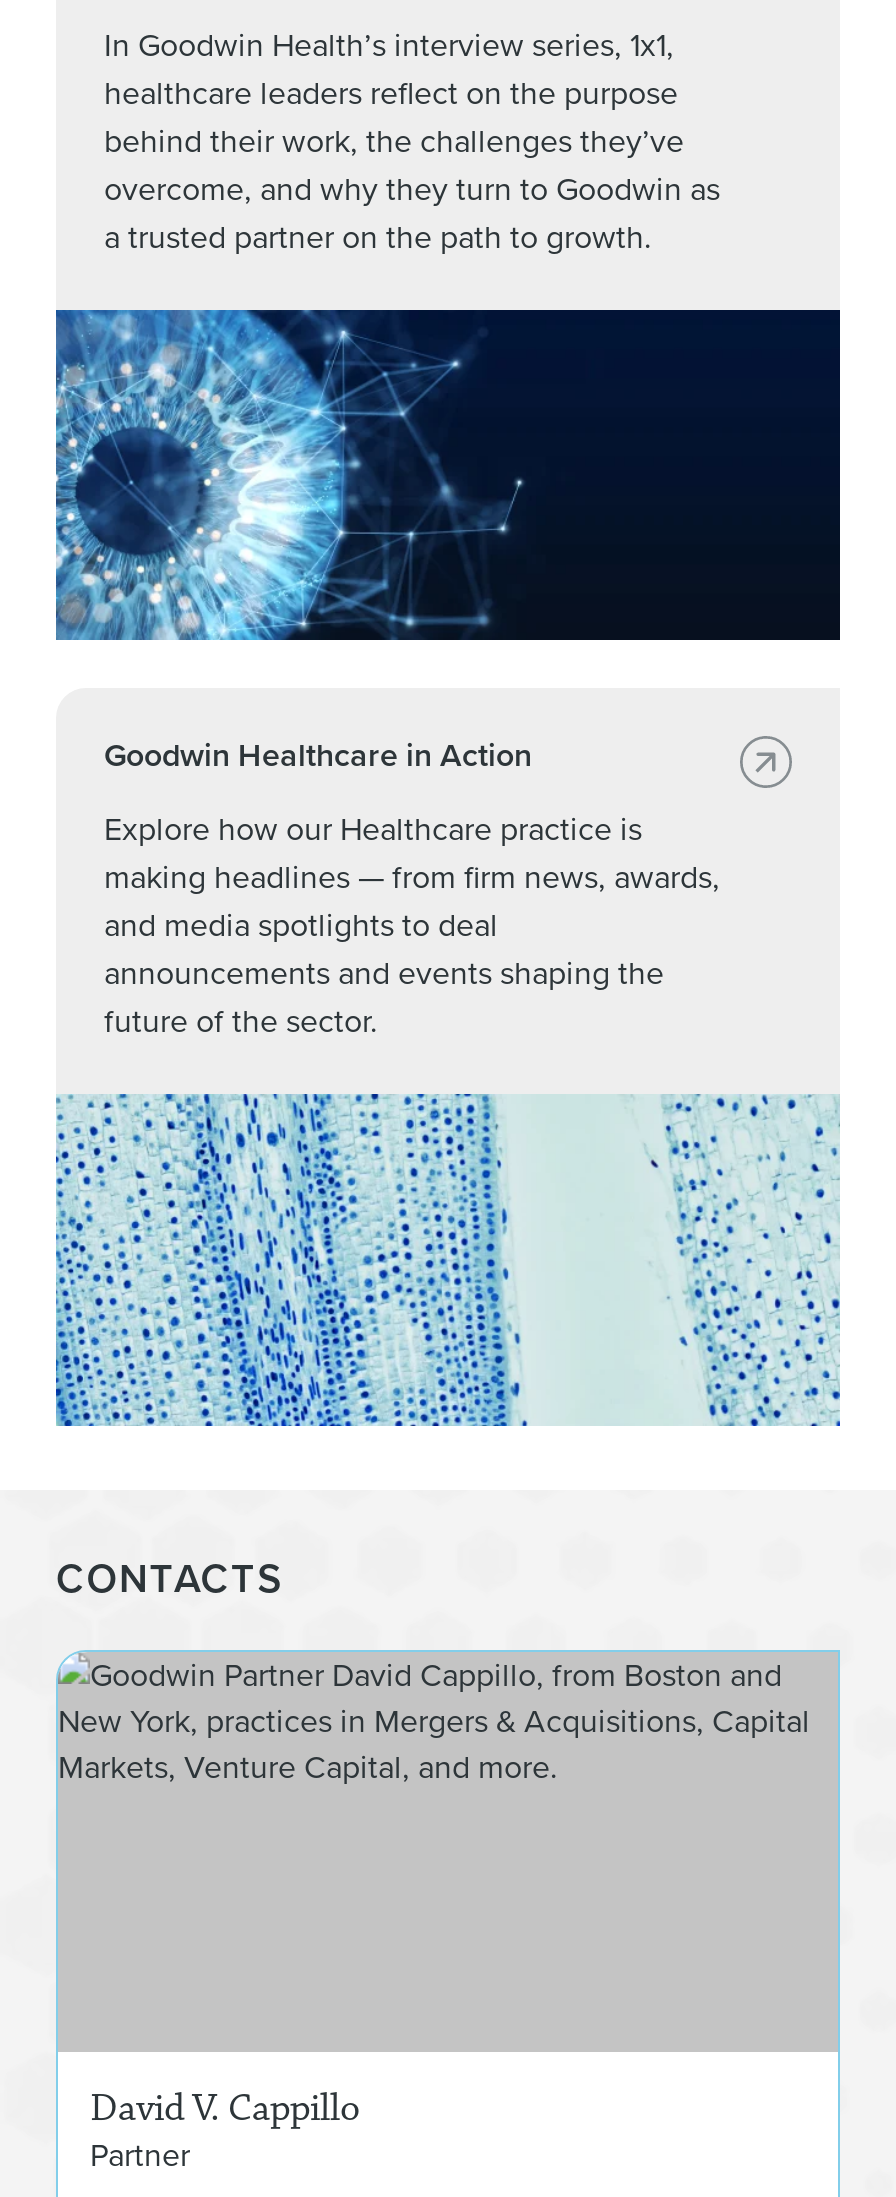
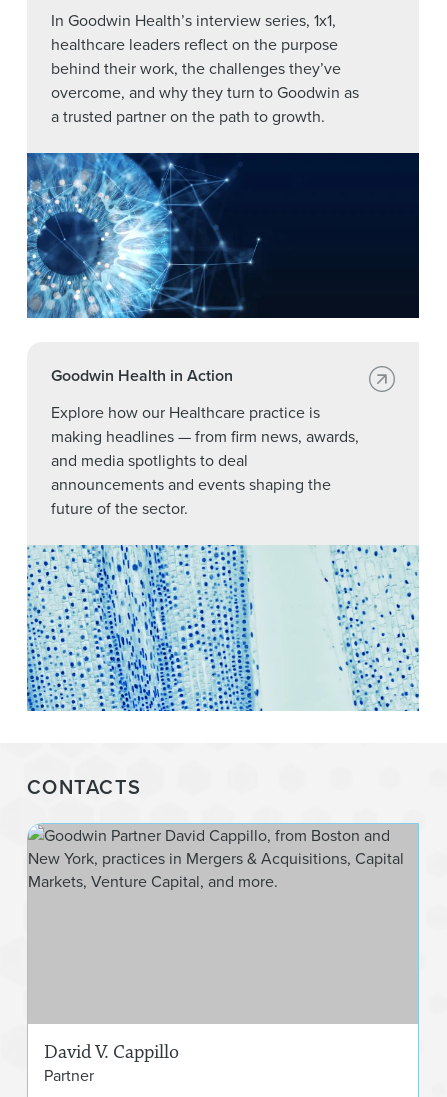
[104,733,532,779] Goodwin Healthcare in Action -> [51,364,233,387] Goodwin Health in Action

